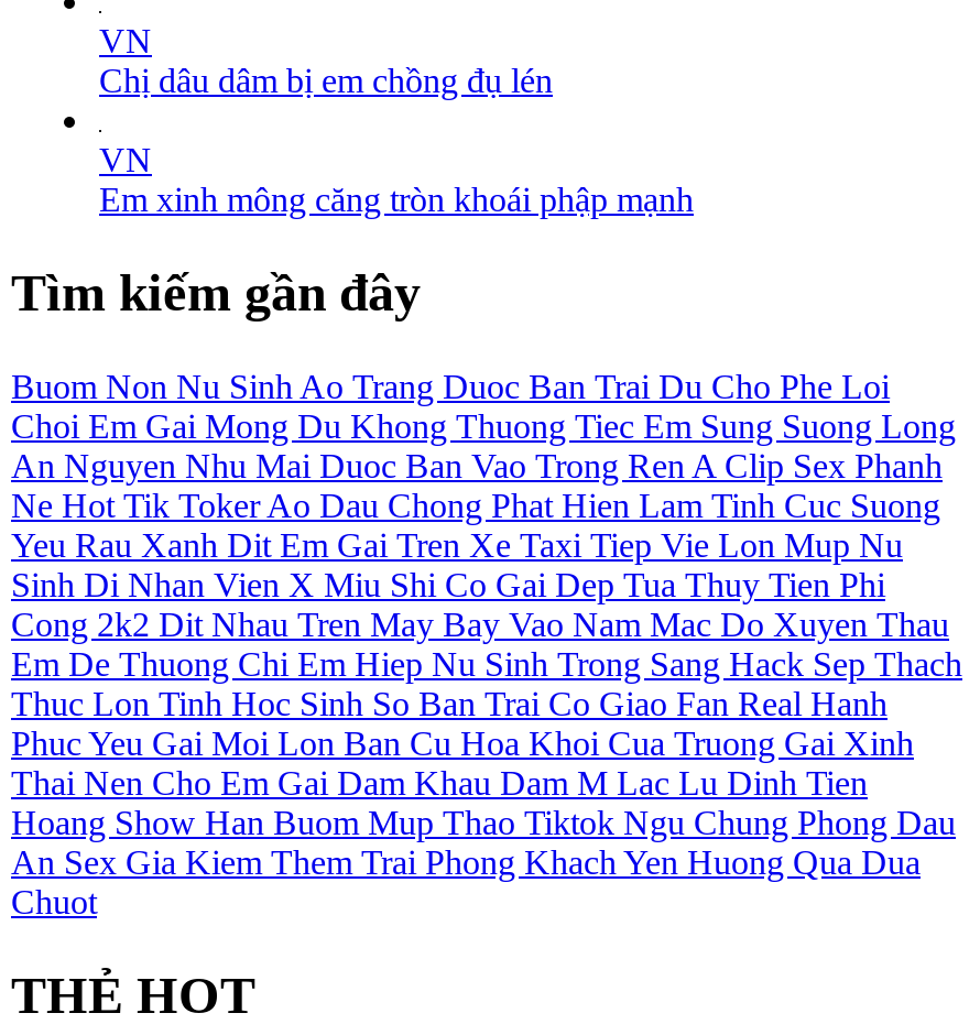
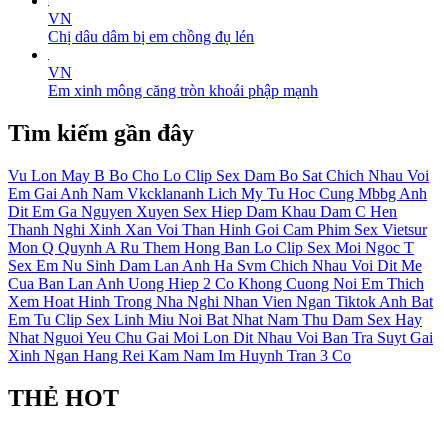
[11,368,962,921] Buom Non Nu Sinh Ao Trang Duoc Ban Trai Du Cho Phe Loi | Choi Em Gai Mong Du Khong Thuong Tiec Em Sung Suong Long | An Nguyen Nhu Mai Duoc Ban Vao Trong Ren A Clip Sex Phanh | Ne Hot Tik Toker Ao Dau Chong Phat Hien Lam Tinh Cuc Suong | Yeu Rau Xanh Dit Em Gai Tren Xe Taxi Tiep Vie Lon Mup Nu | Sinh Di Nhan Vien X Miu Shi Co Gai Dep Tua Thuy TienPhi | Cong 2k2 Dit Nhau Tren May Bay Vao Nam Mac Do Xuyen Thau | Em De Thuong Chi Em Hiep Nu Sinh Trong Sang Hack Sep Thach | Thuc Lon Tinh Hoc Sinh So Ban Trai Co Giao Fan Real Hanh | Phuc Yeu Gai Moi Lon Ban Cu Hoa Khoi Cua Truong Gai Xinh | Thai Nen Cho Em Gai Dam Khau Dam M Lac Lu Dinh Tien | Hoang Show Han Buom Mup Thao Tiktok Ngu Chung Phong Dau | An Sex Gia Kiem Them TraiPhong Khach Yen Huong Qua Dua | Chuot -> [8,167,433,364] Vu Lon May B Bo Cho Lo Clip Sex Dam Bo Sat Chich Nhau Voi | Em Gai Anh Nam Vkcklananh Lich My Tu Hoc Cung Mbbg Anh | Dit Em Ga Nguyen Xuyen Sex Hiep Dam Khau Dam C Hen | Thanh Nghi Xinh Xan Voi Than Hinh Goi Cam Phim Sex Vietsur | Mon Q Quynh A Ru Them Hong Ban Lo Clip Sex Moi Ngoc T | Sex Em Nu Sinh Dam Lan Anh Ha Svm Chich Nhau Voi Dit Me | Cua Ban Lan Anh Uong Hiep 2 Co Khong Cuong Noi Em Thich | Xem Hoat Hinh Trong Nha Nghi Nhan Vien Ngan Tiktok Anh Bat | Em Tu Clip Sex Linh Miu Noi Bat Nhat Nam Thu Dam Sex Hay | Nhat Nguoi Yeu Chu Gai Moi Lon Dit Nhau Voi Ban Tra Suyt Gai | Xinh Ngan Hang Rei Kam Nam Im Huynh Tran 3 Co

